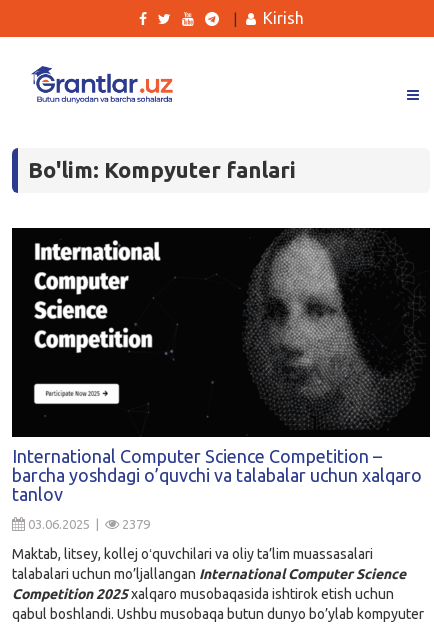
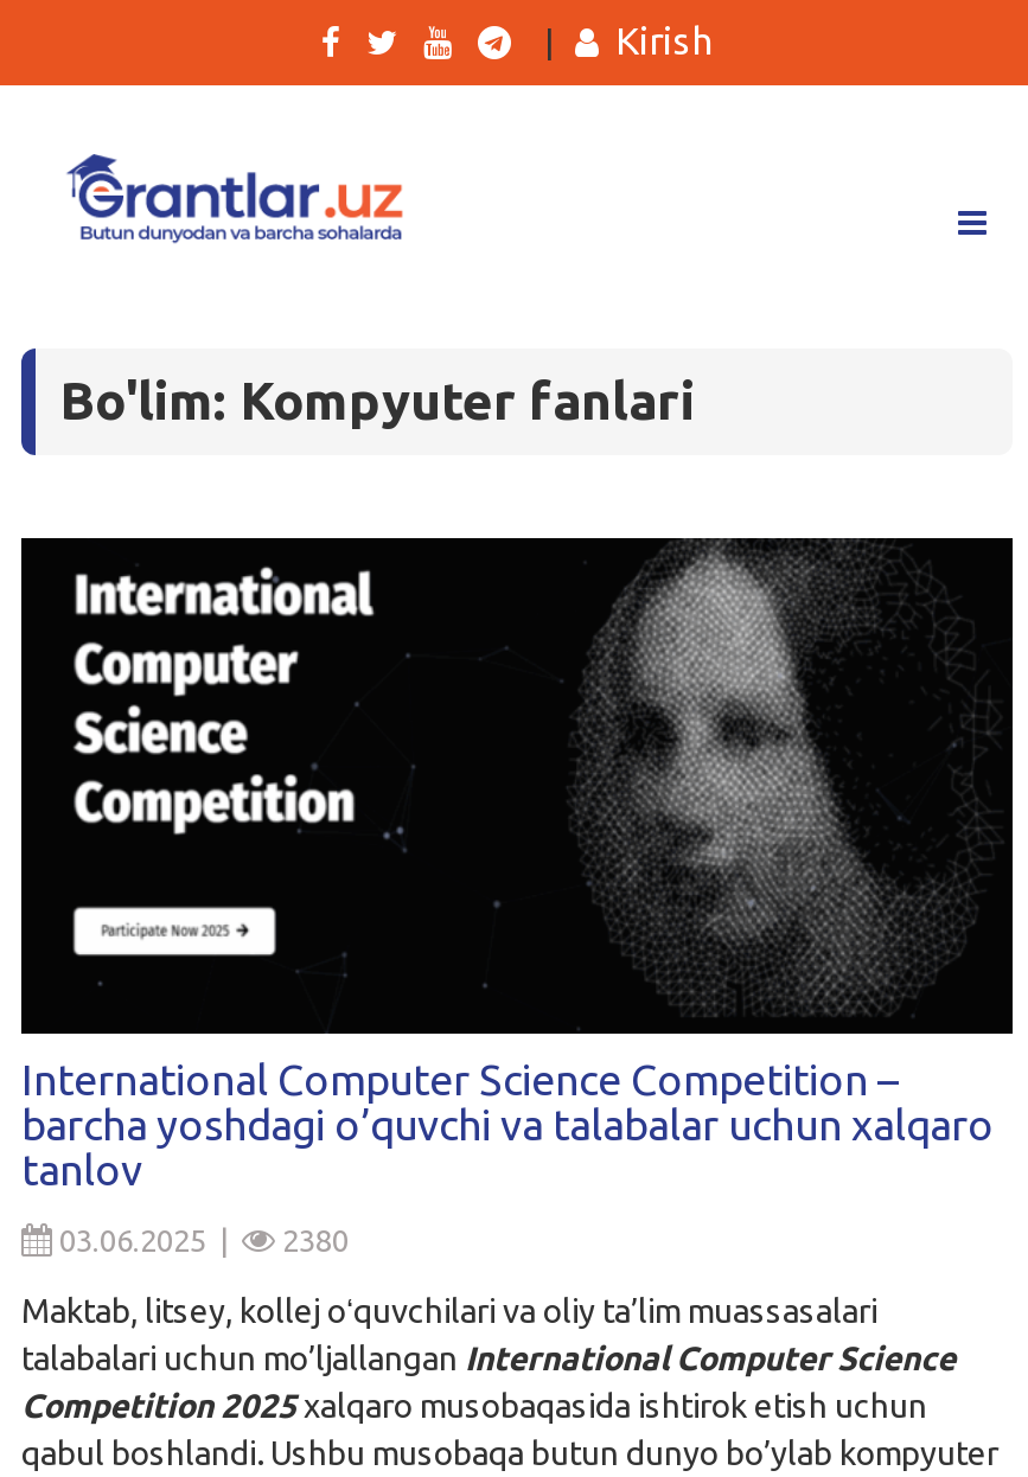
[119,517,150,531] 2379 -> [275,1223,349,1257] 2380

